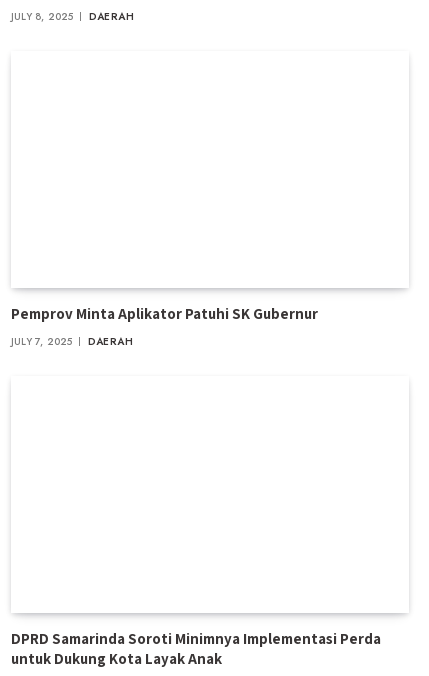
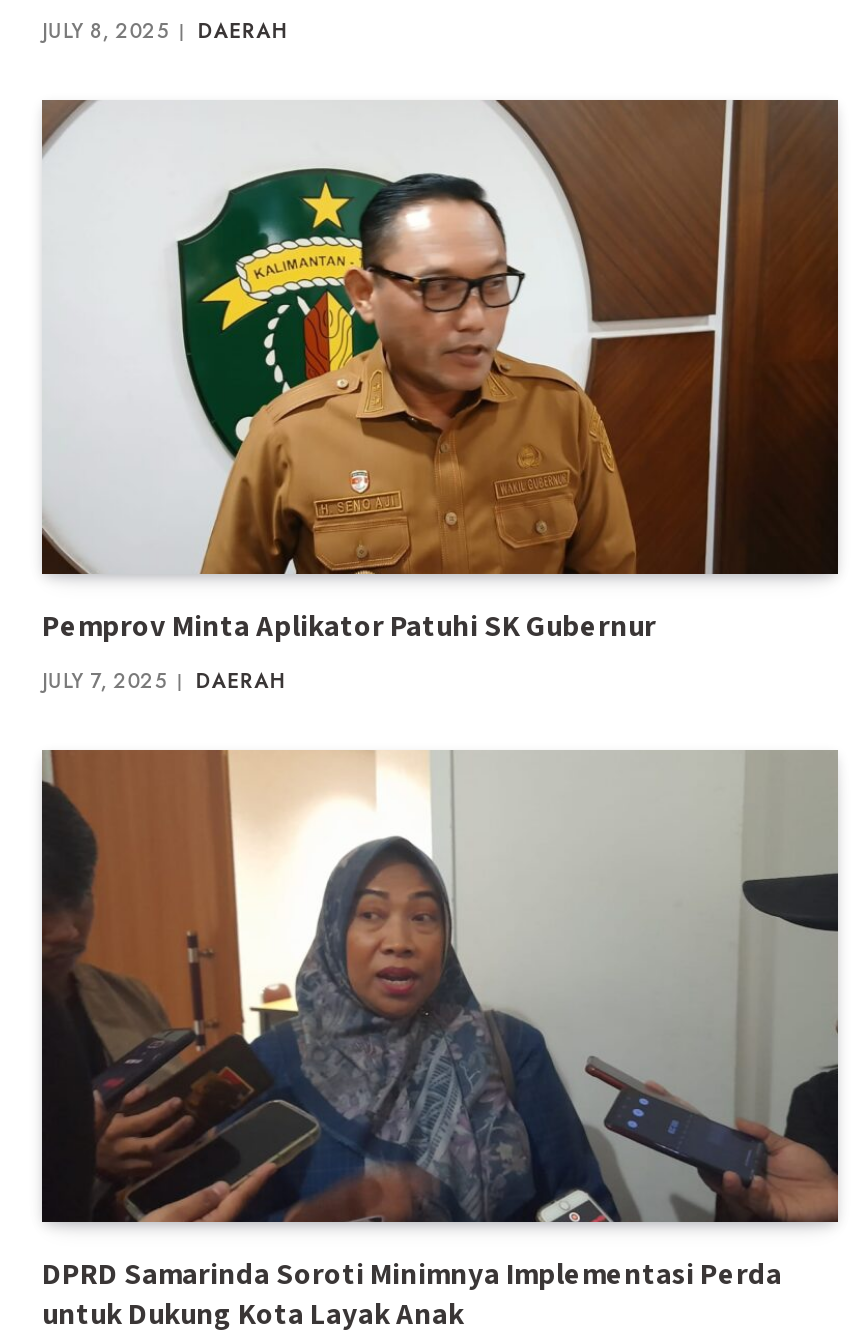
none -> [40,97,840,577] [image]
none -> [40,747,840,1225] [image]

